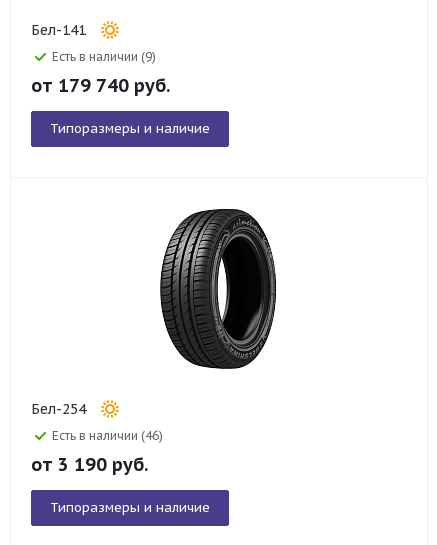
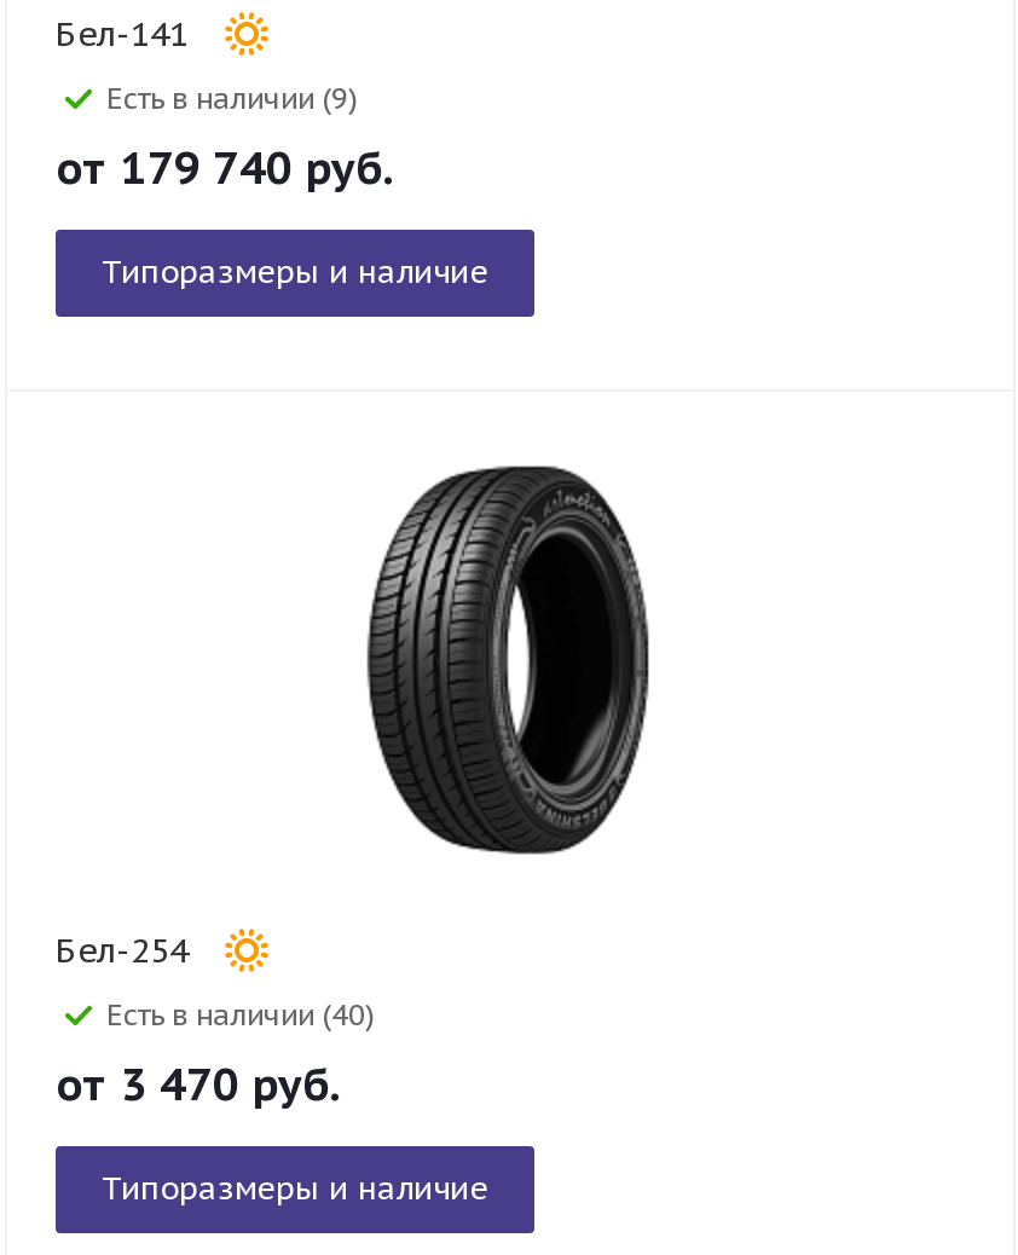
[52,427,163,442] Есть в наличии (46) -> [106,995,375,1031] Есть в наличии (40)
[31,453,148,476] от 3 190 руб. -> [56,1057,339,1112] от 3 470 руб.

